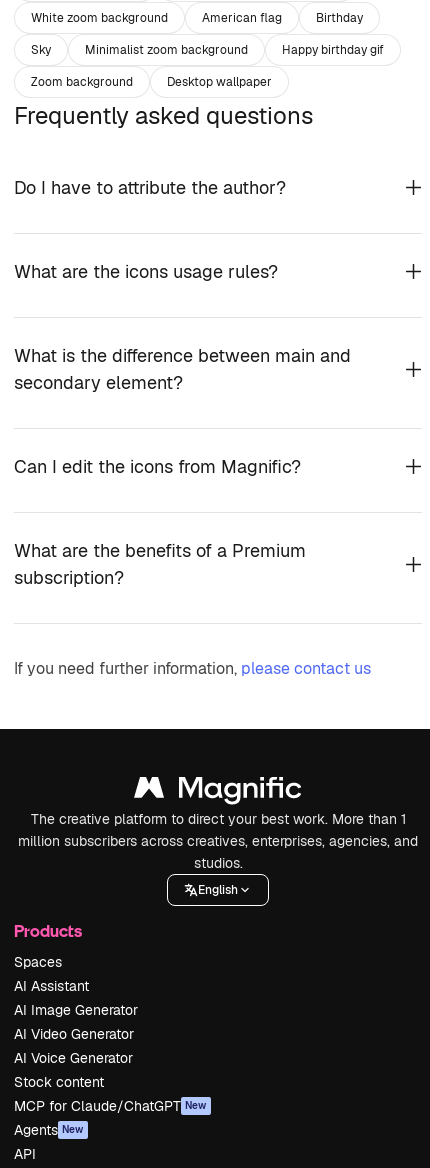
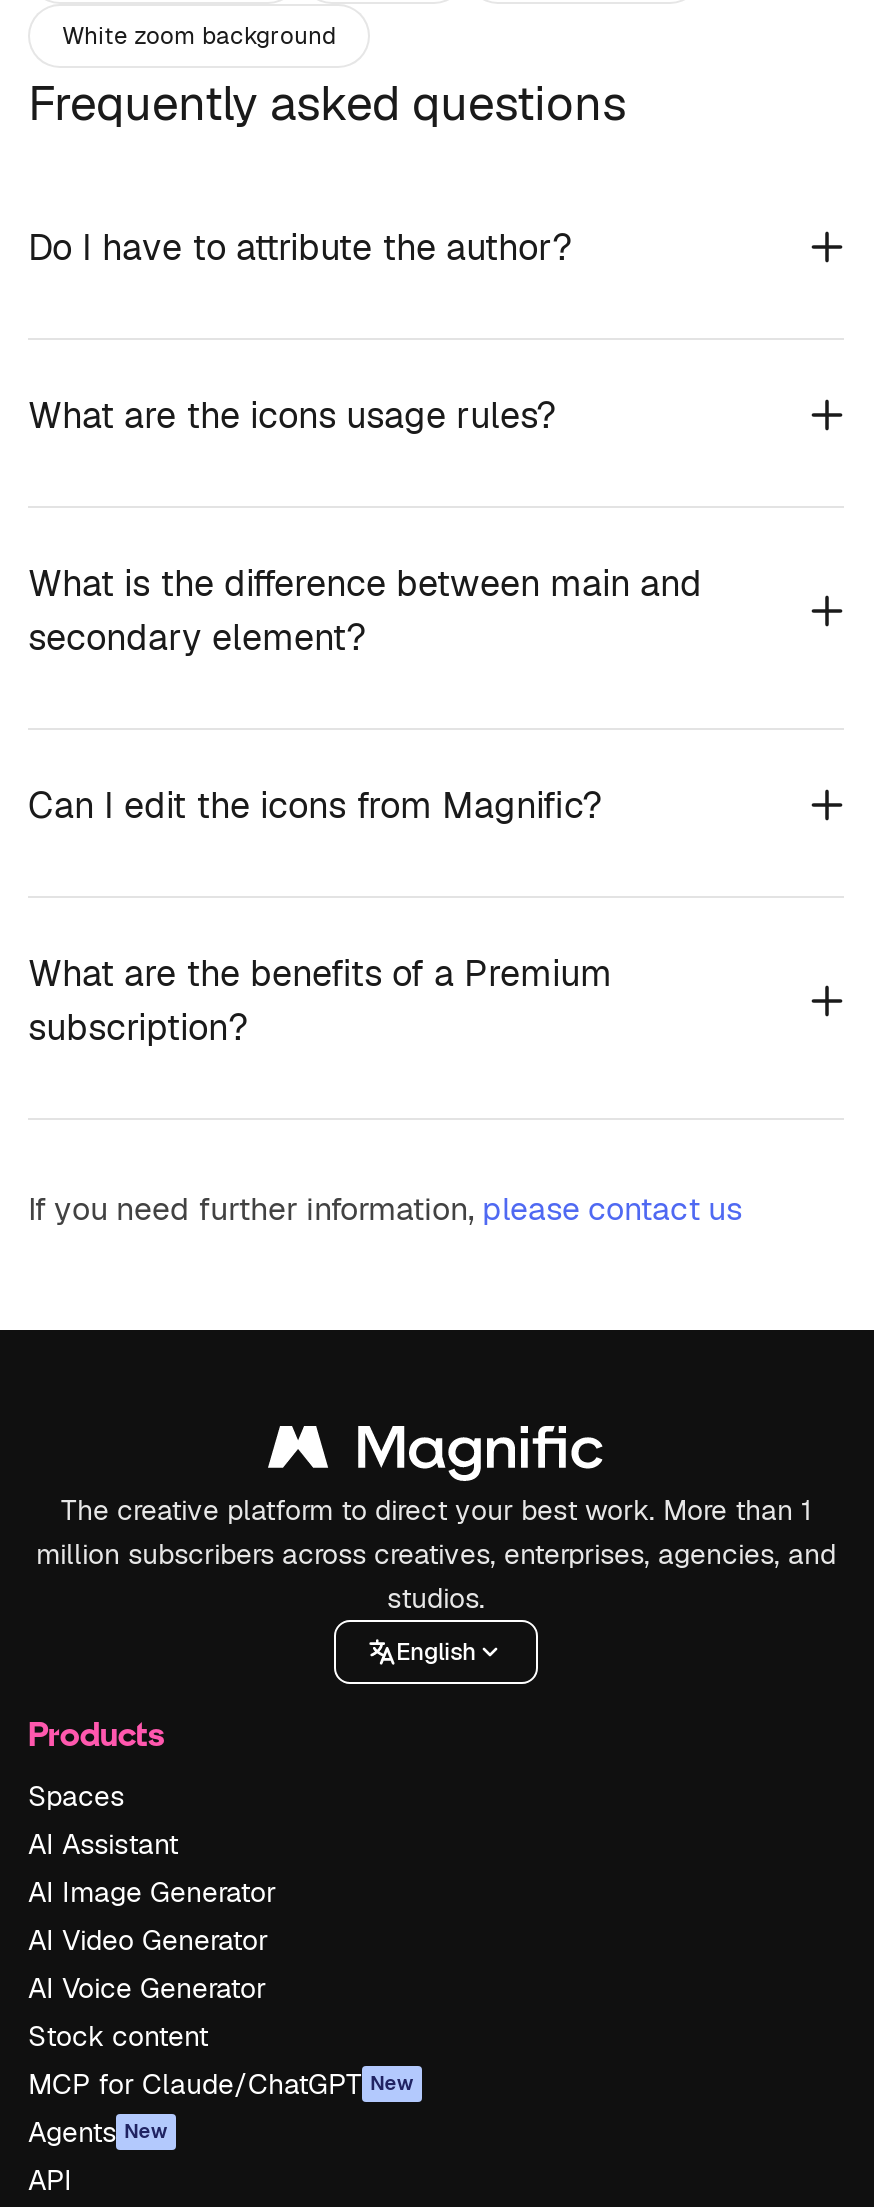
[31,9,384,89] American flag | Birthday | Sky | Minimalist zoom background | Happy birthday gif | Zoom background | Desktop wallpaper -> none

